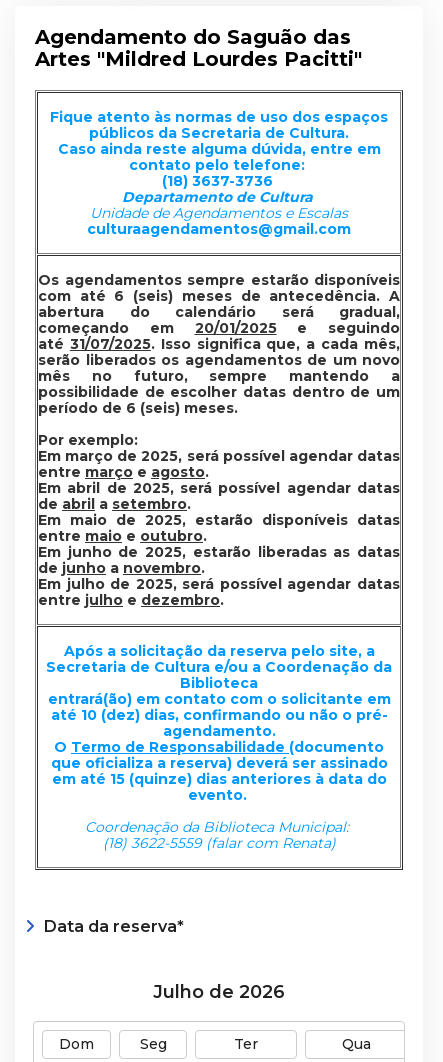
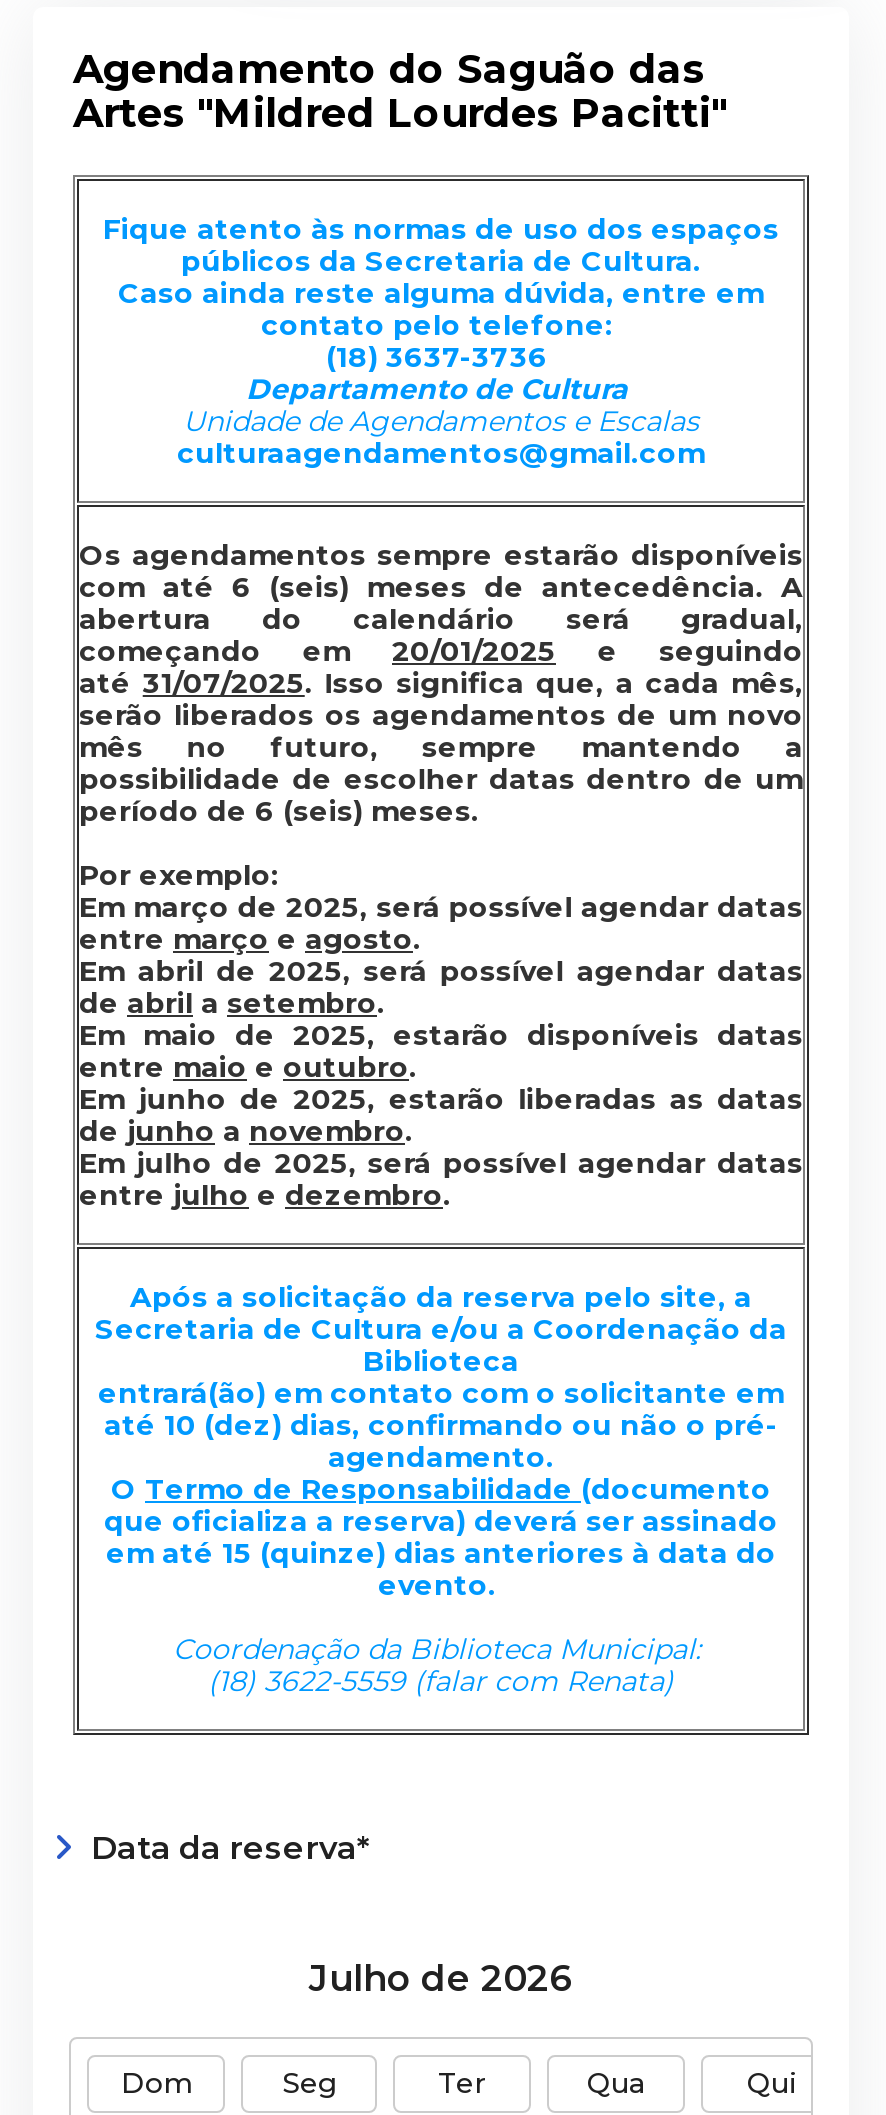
none -> [747,2065,797,2101] Qui

